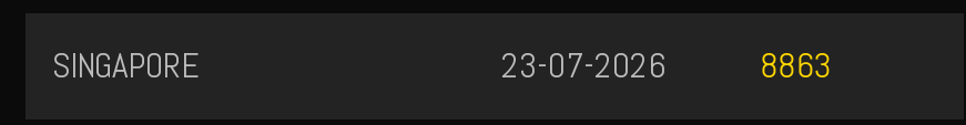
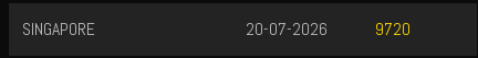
[501,44,665,88] 23-07-2026 -> [246,19,328,40] 20-07-2026
[760,45,831,90] 8863 -> [375,19,411,41] 9720

